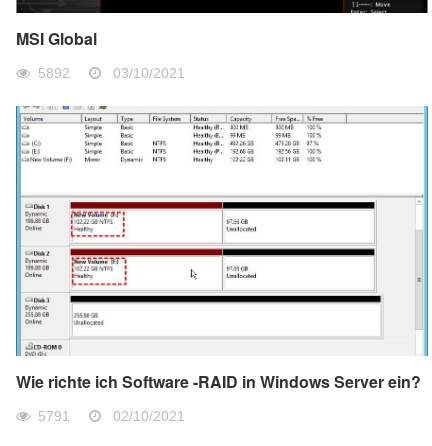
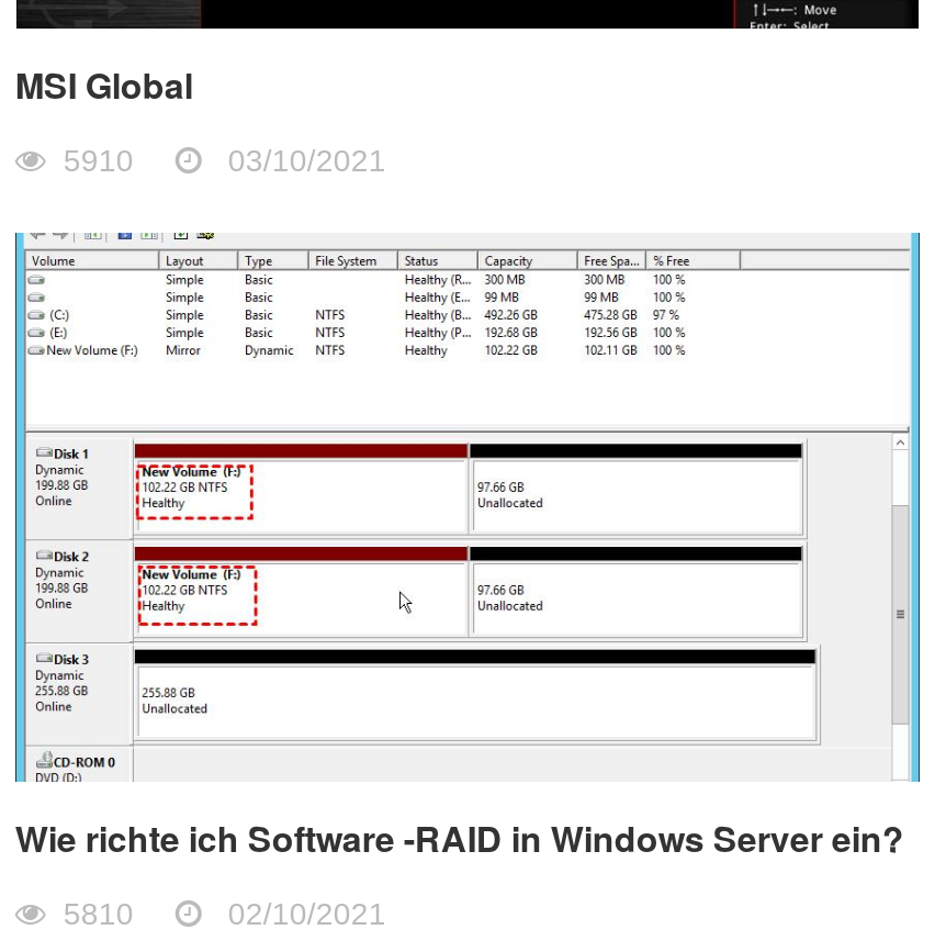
[38,64,70,80] 5892 -> [63,142,134,177] 5910
[38,408,70,424] 5791 -> [63,897,134,932] 5810

